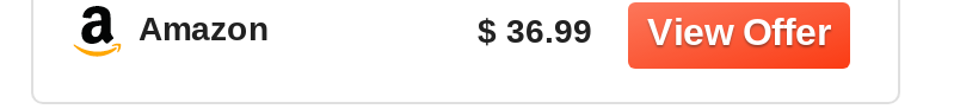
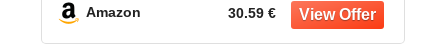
[478,13,592,50] $ 36.99 -> [228,5,276,21] 30.59 €

